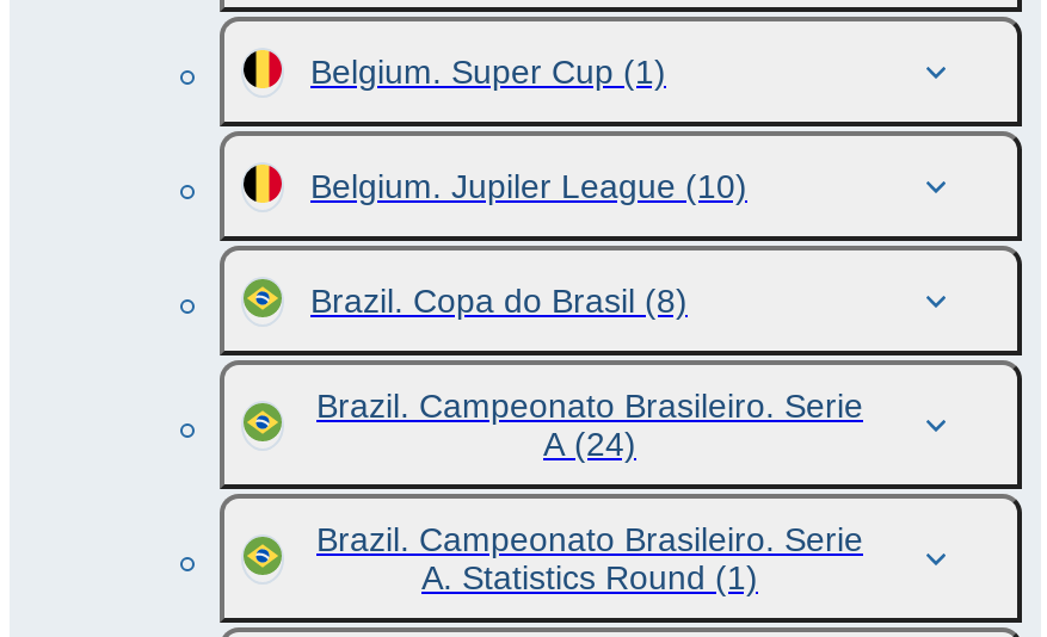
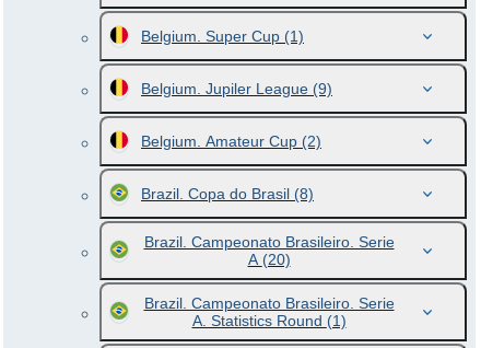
[310,167,747,205] Belgium. Jupiler League (10) -> [141,80,332,150] Belgium. Jupiler League (9) | Belgium. Amateur Cup (2)
[543,425,636,463] A (24) -> [248,251,290,268] A (20)

